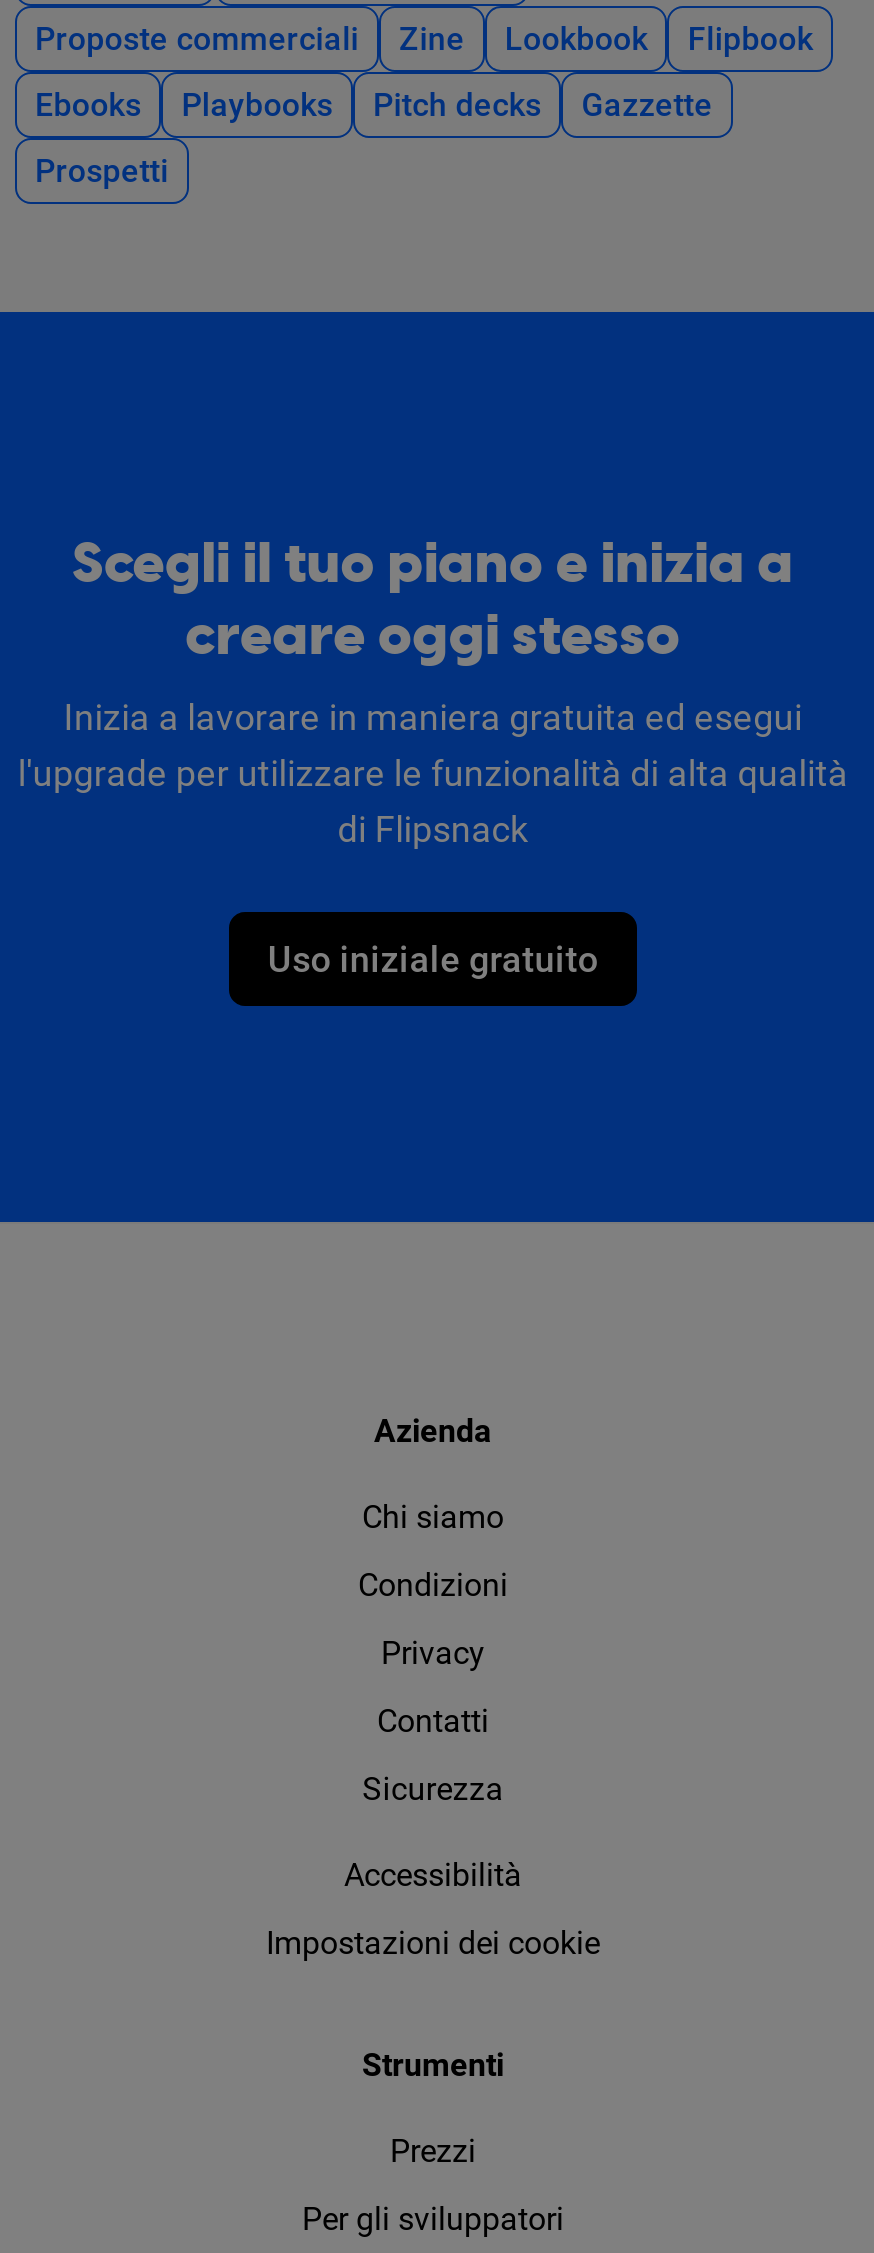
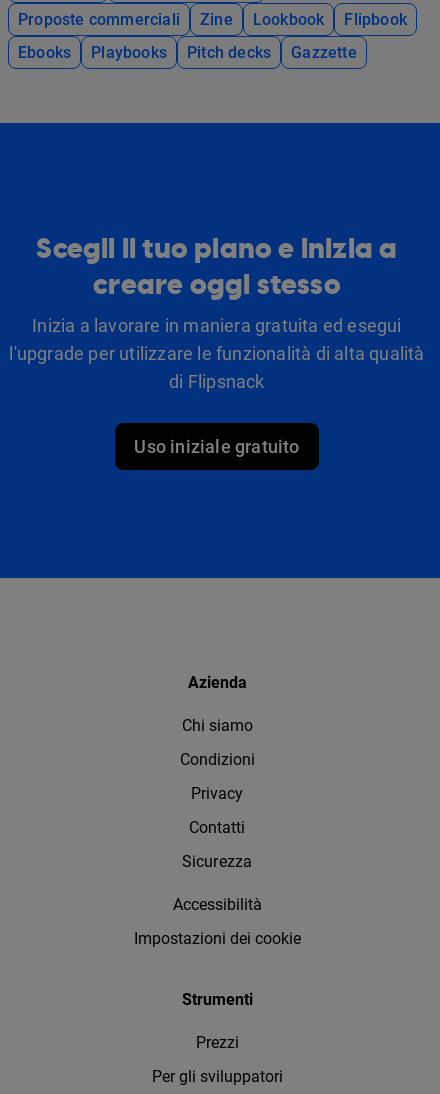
[35,152,169,190] Prospetti -> none

